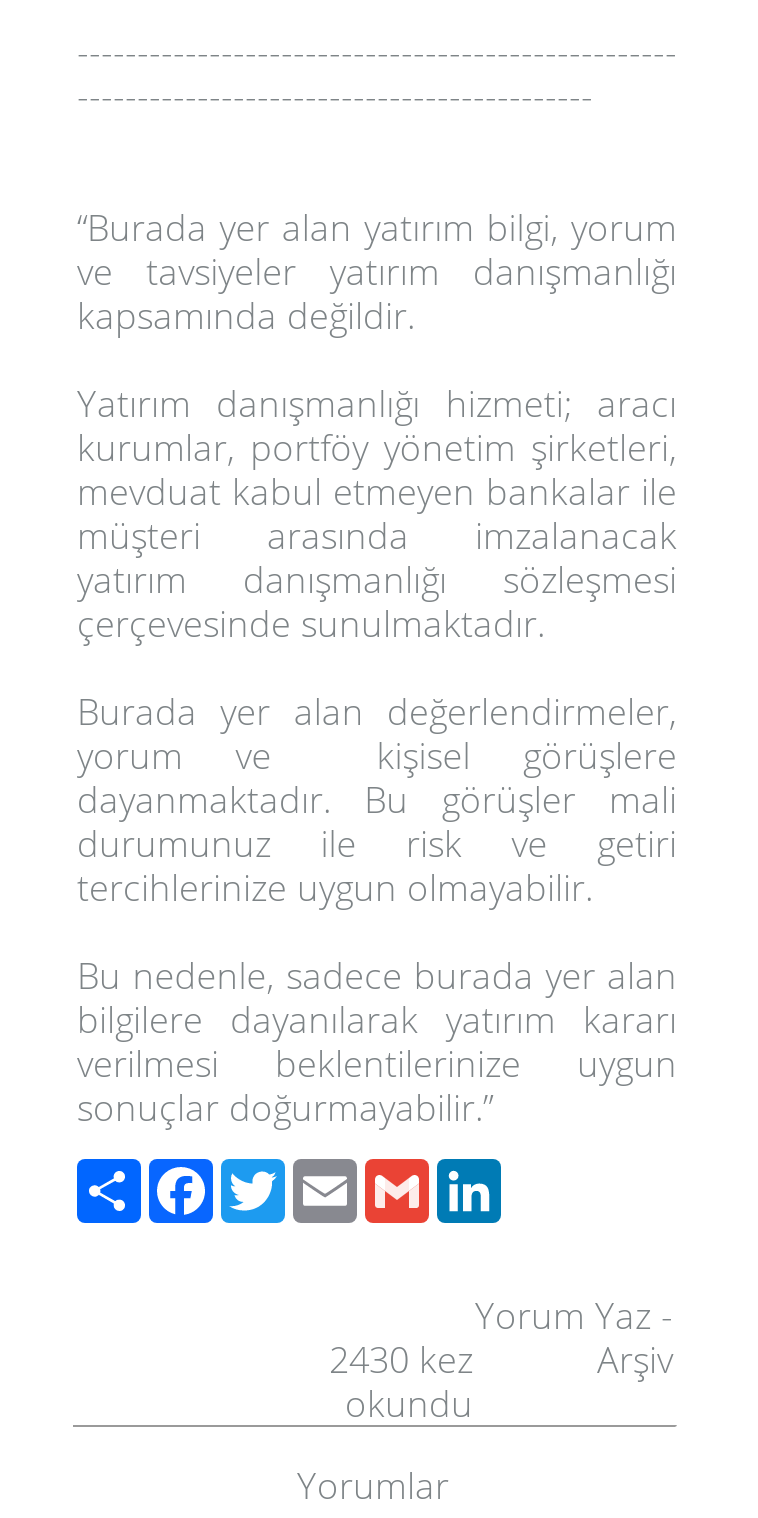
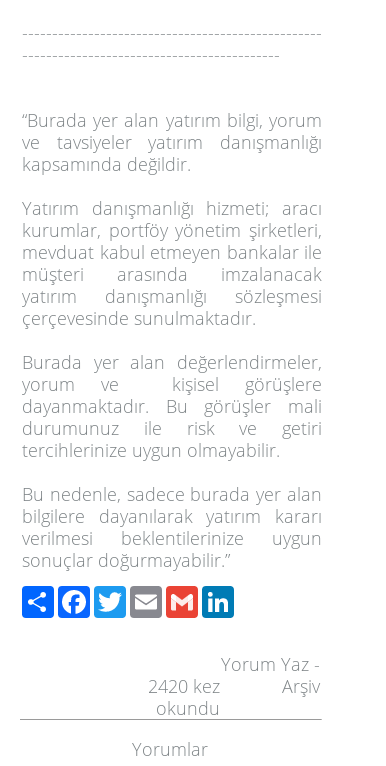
[329,1335,473,1383] 2430 kez -> [148,674,220,698] 2420 kez

